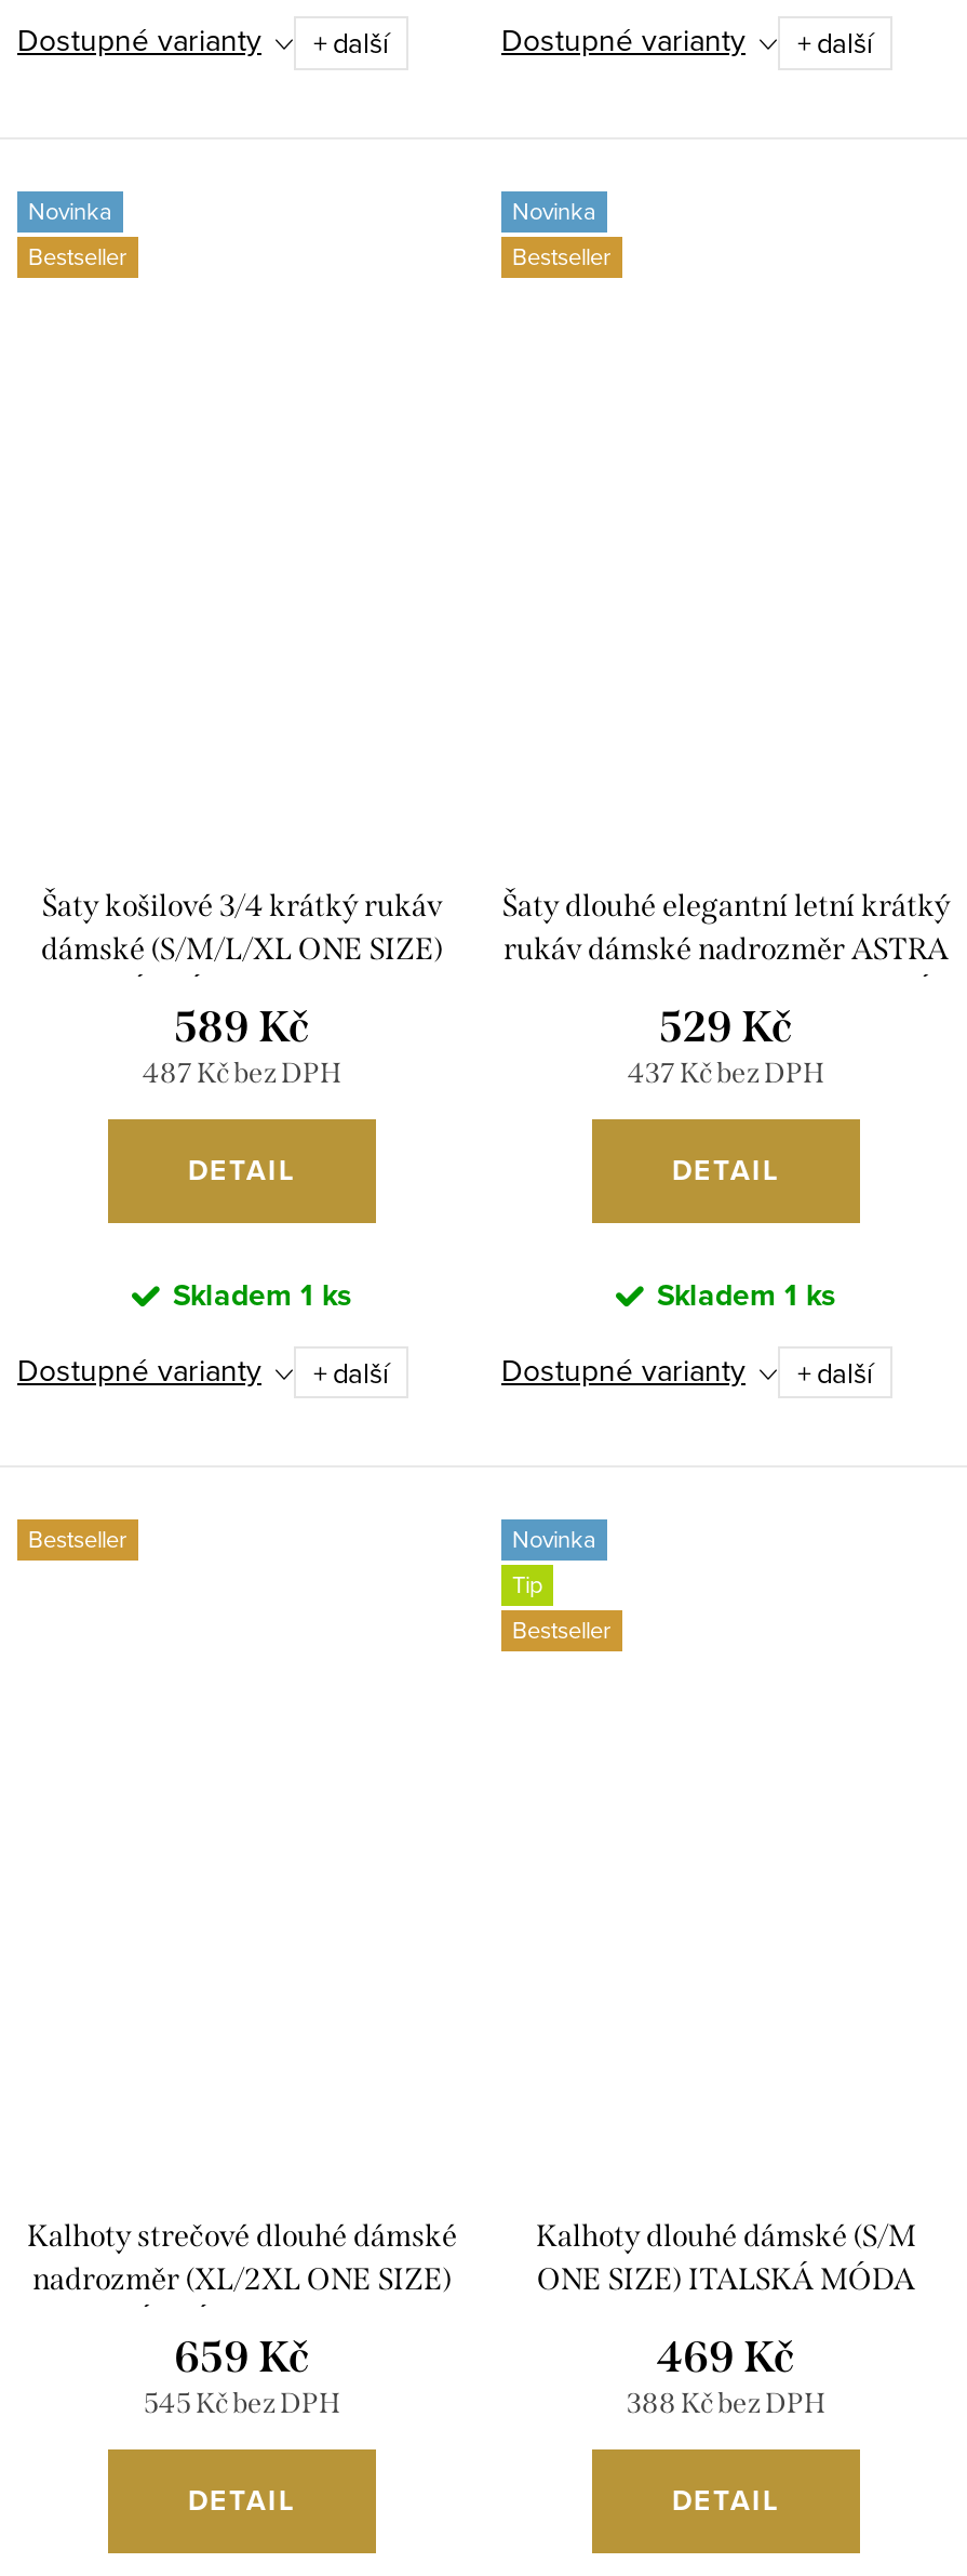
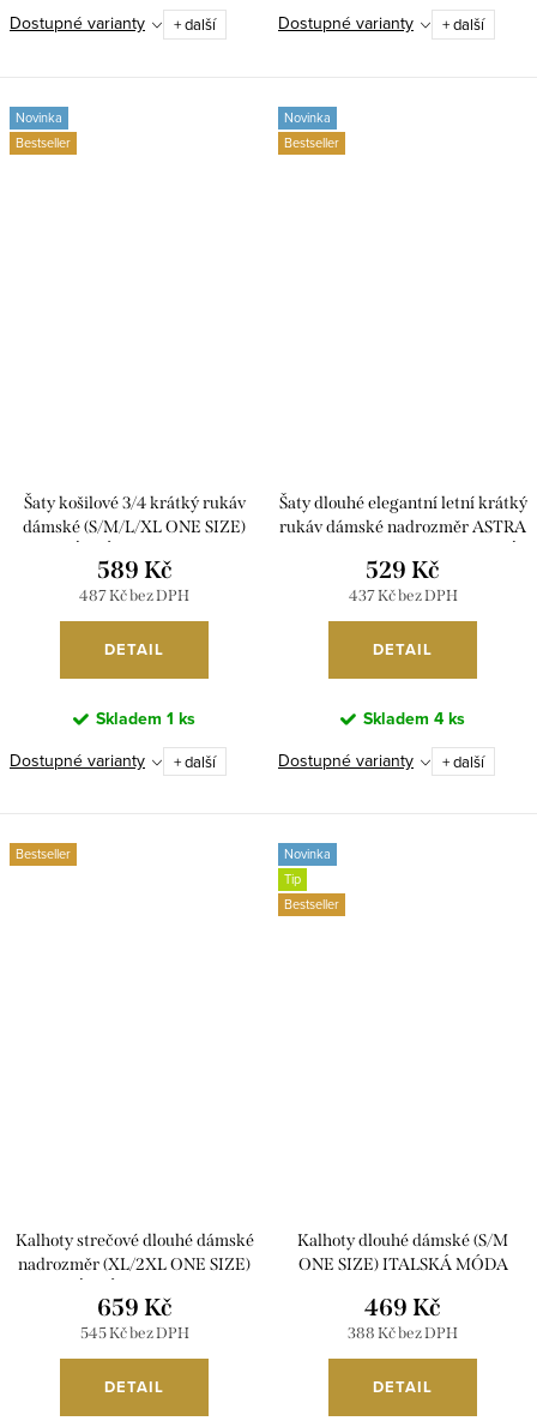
[657,1273,836,1316] Skladem 1 ks -> [363,706,465,731] Skladem 4 ks

